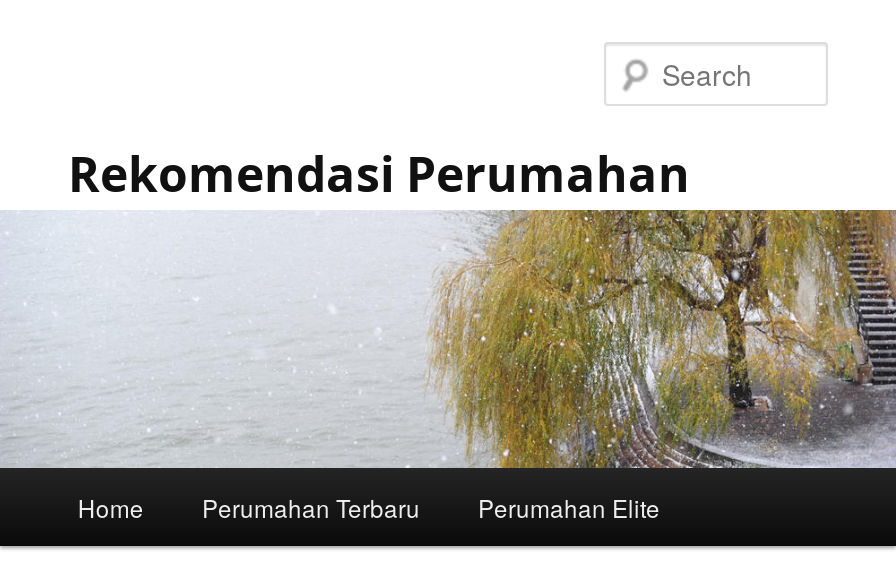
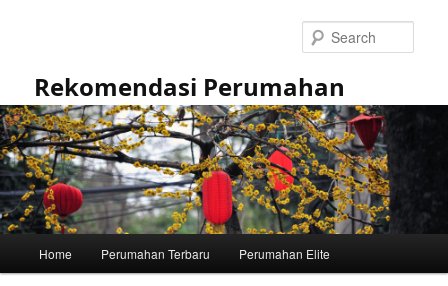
[6,208,890,470] [image] -> [3,104,445,235] [image]

